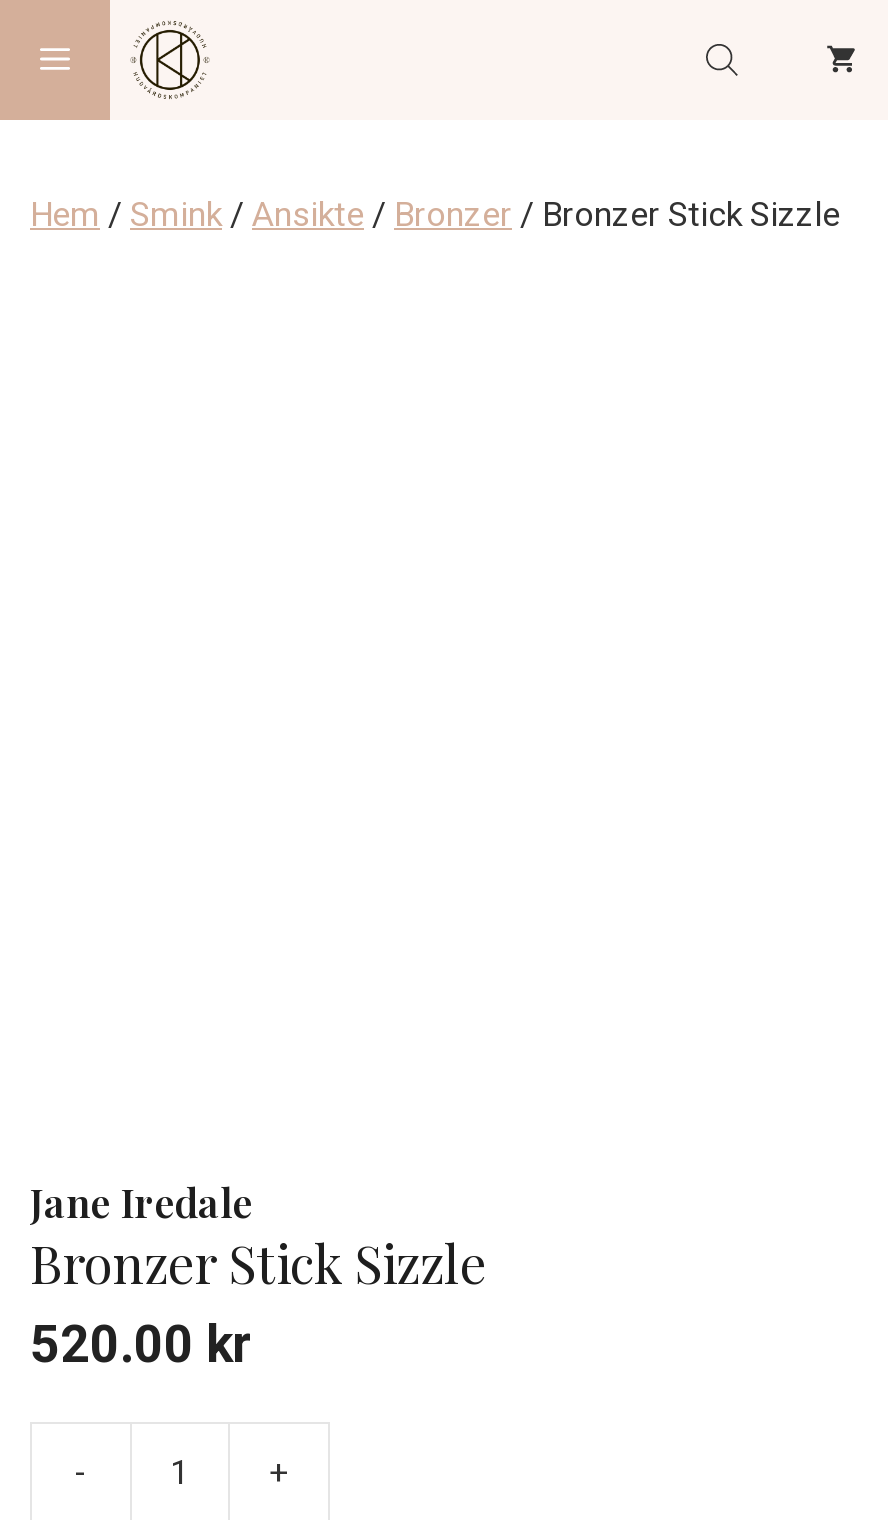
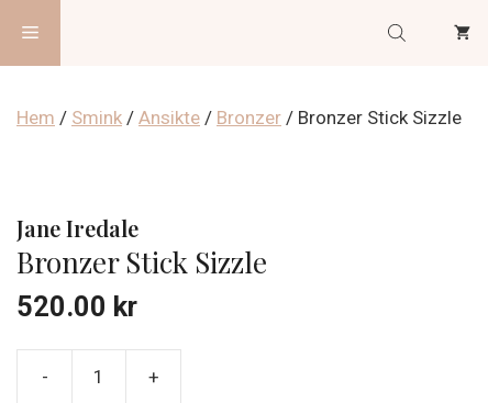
[136,20,210,100] [image] -> none

